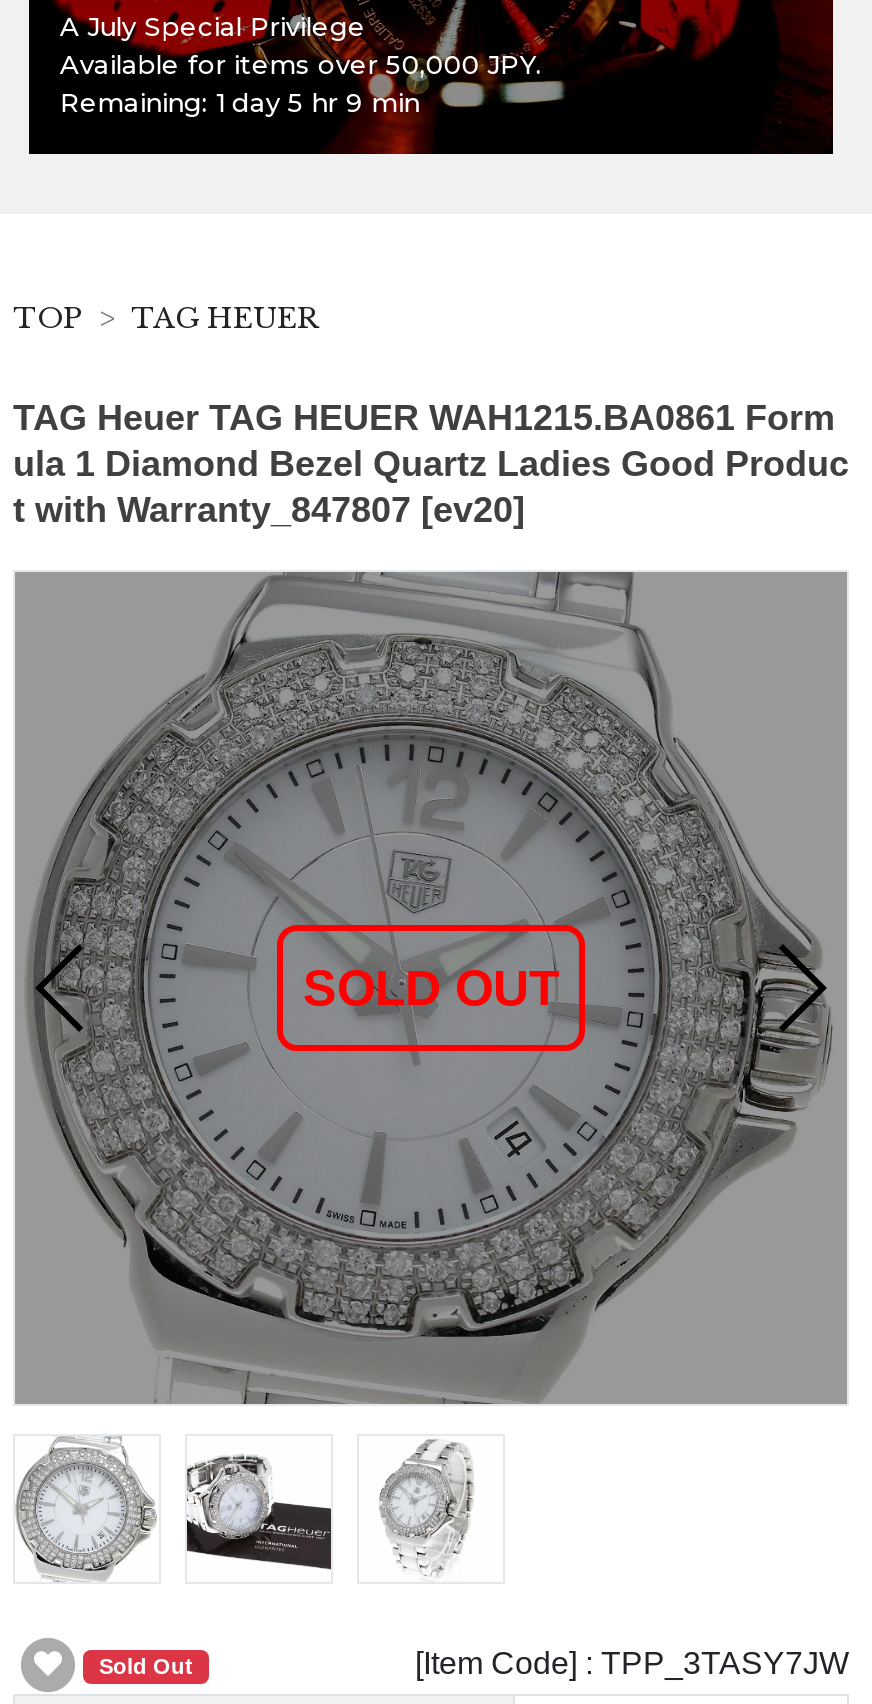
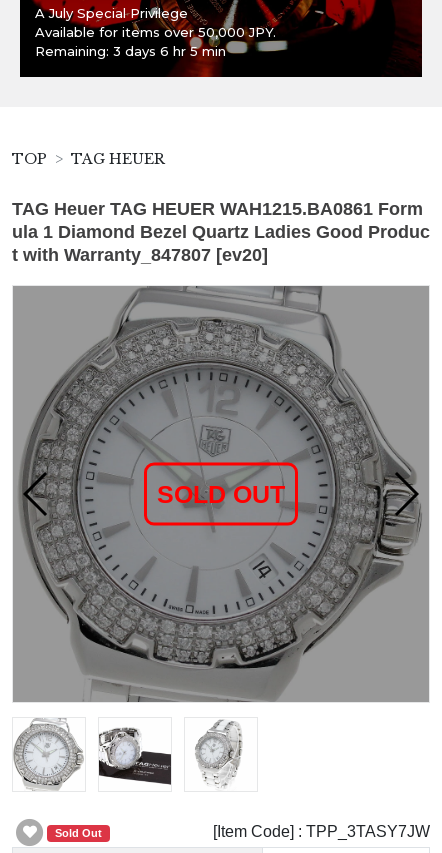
[60,86,420,118] Remaining: 1 day 5 hr 9 min -> [35,43,226,59] Remaining: 3 days 6 hr 5 min

